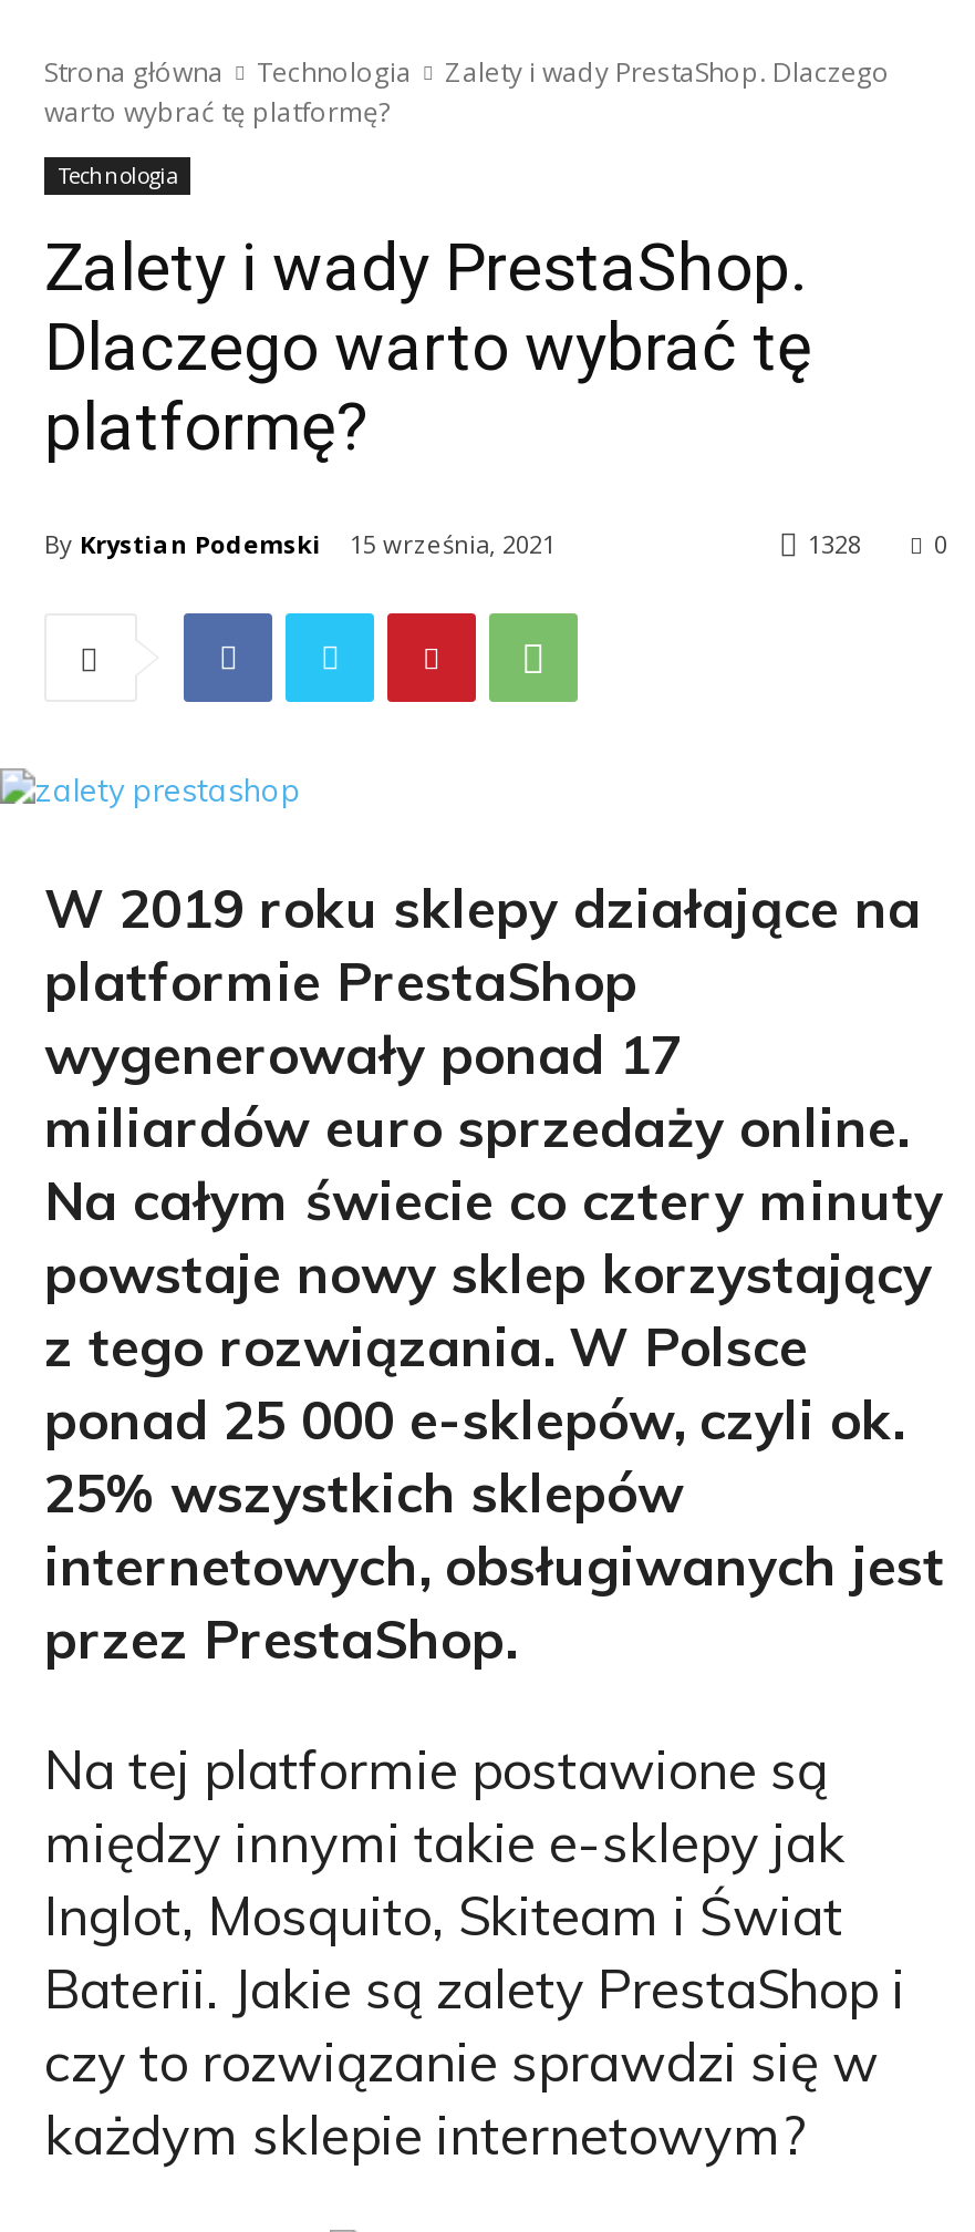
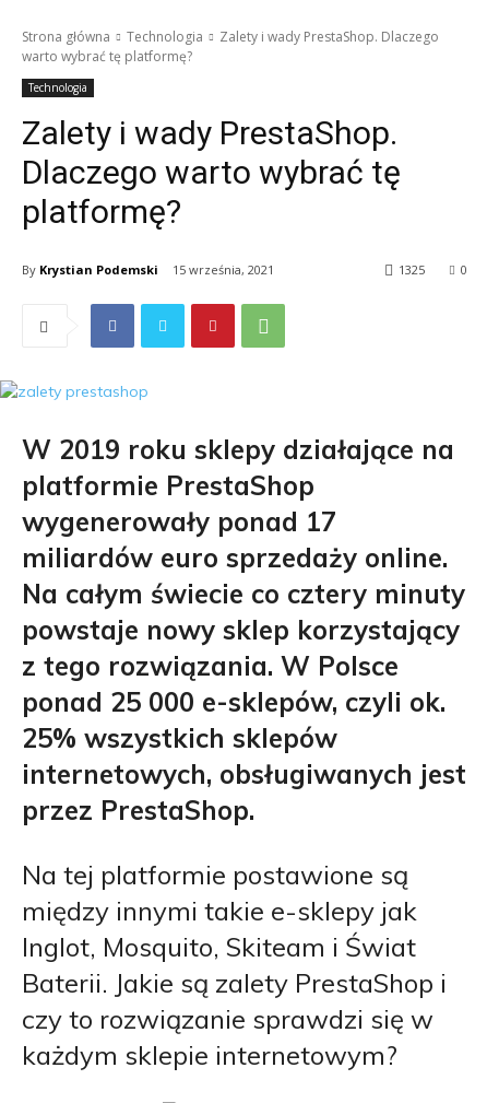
[808,527,861,560] 1328 -> [399,261,425,278] 1325

